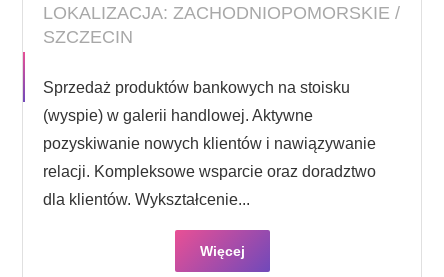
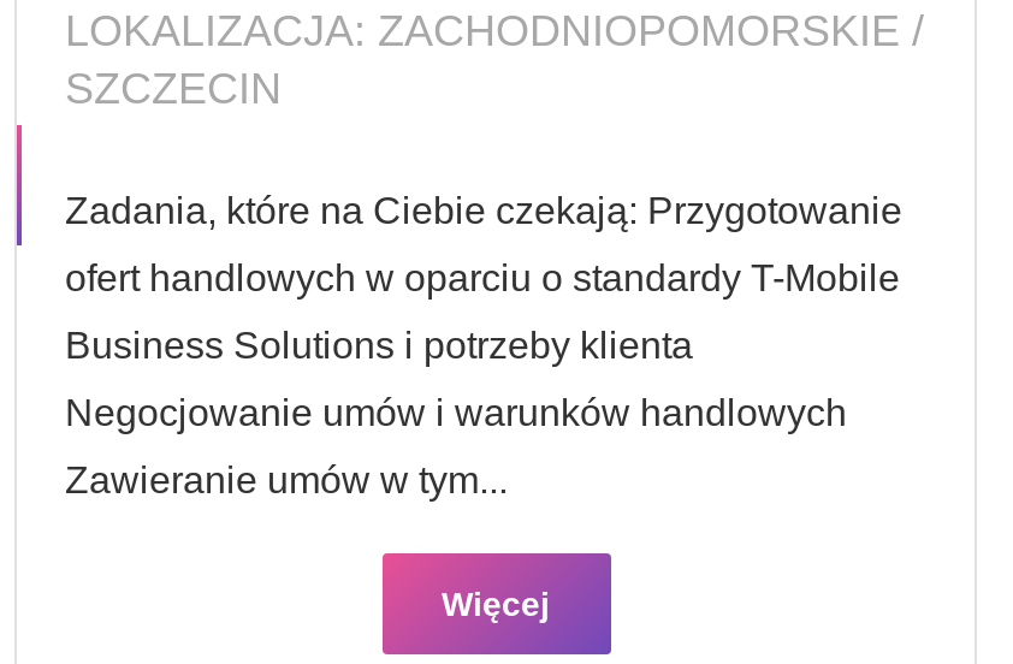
[43,79,350,96] Sprzedaż produktów bankowych na stoisku -> [65,190,902,231] Zadania, które na Ciebie czekają: Przygotowanie
[43,107,313,124] (wyspie) w galerii handlowej. Aktywne -> [65,257,900,298] ofert handlowych w oparciu o standardy T-Mobile
[43,135,376,152] pozyskiwanie nowych klientów i nawiązywanie -> [65,325,693,366] Business Solutions i potrzeby klienta
[43,163,376,180] relacji. Kompleksowe wsparcie oraz doradztwo -> [65,392,847,433] Negocjowanie umów i warunków handlowych
[43,191,250,208] dla klientów. Wykształcenie... -> [65,460,508,500] Zawieranie umów w tym...

